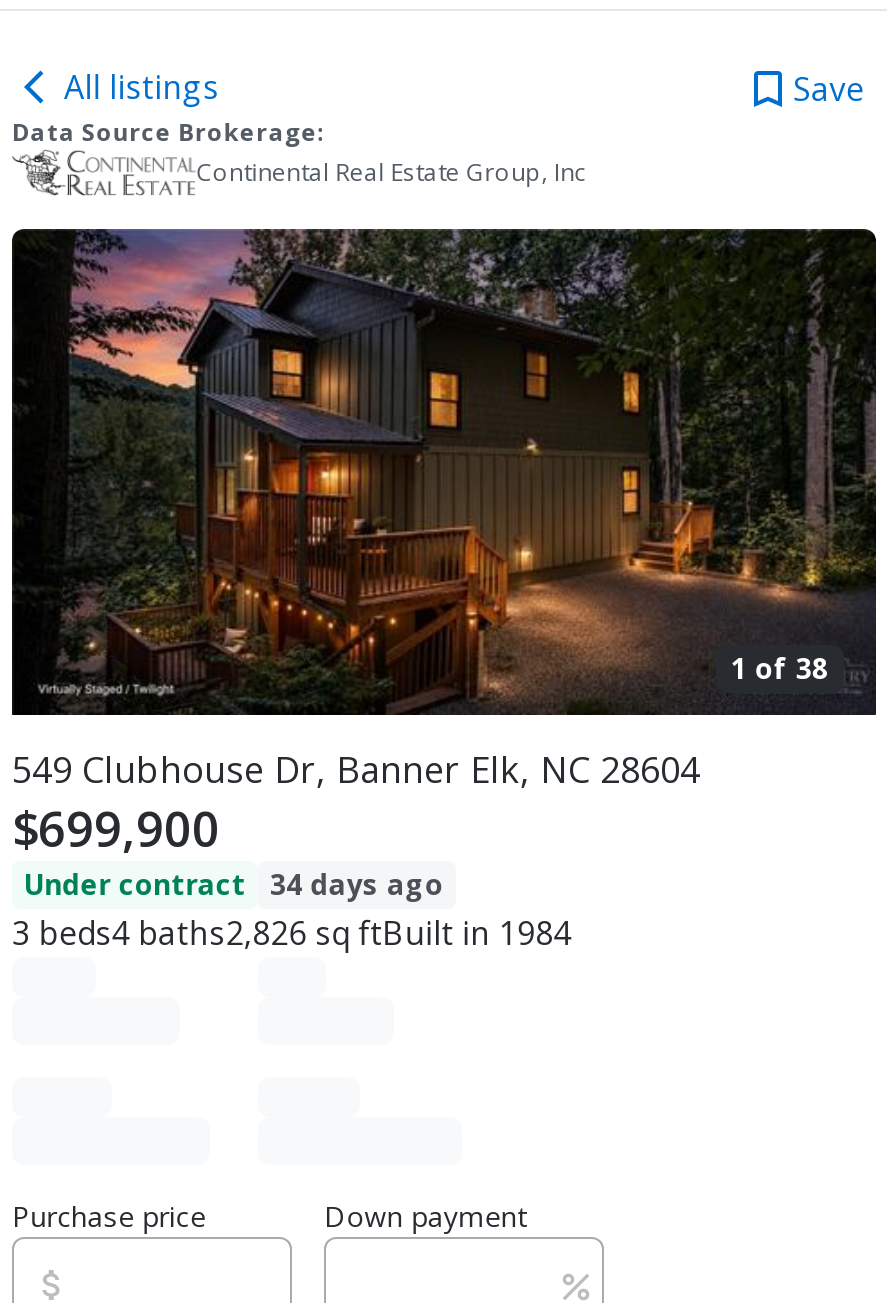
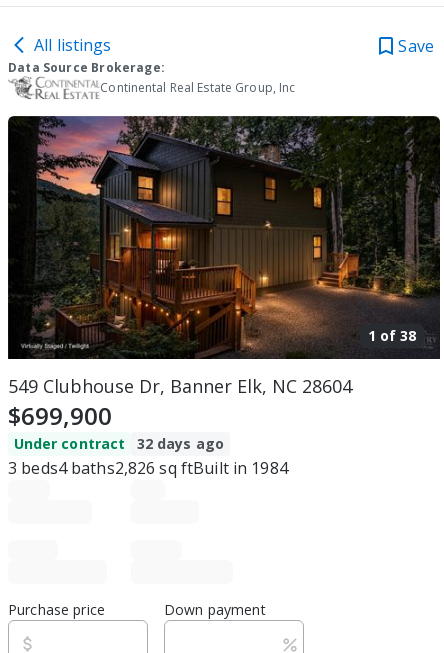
[24,865,444,903] Under contract 34 days ago -> [14,434,224,453] Under contract 32 days ago

